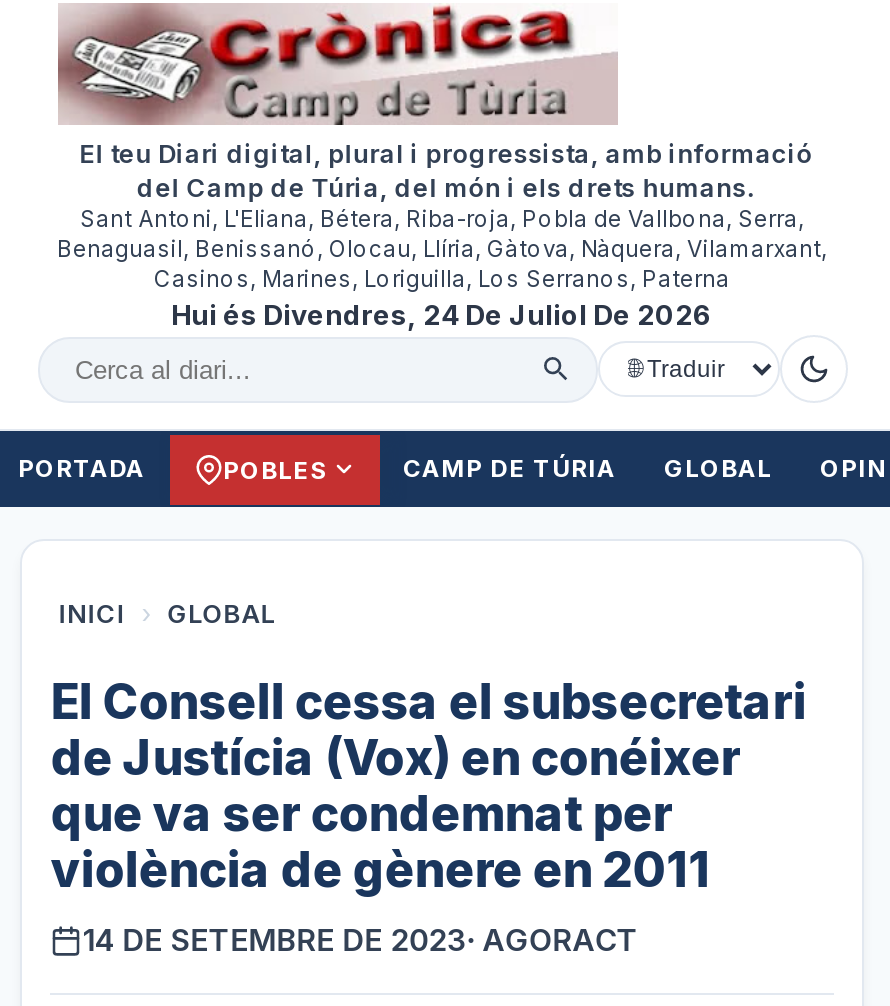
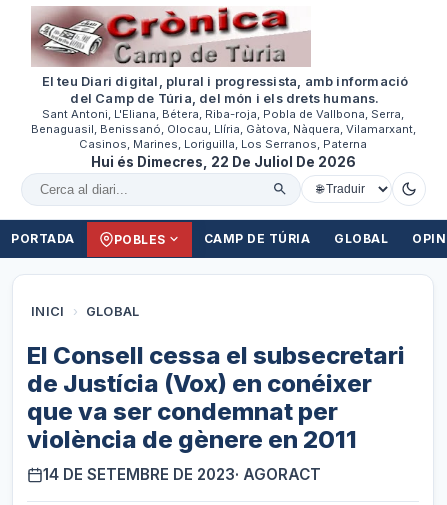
[171,300,713,332] Hui és Divendres, 24 De Juliol De 2026 -> [90,154,355,170] Hui és Dimecres, 22 De Juliol De 2026

